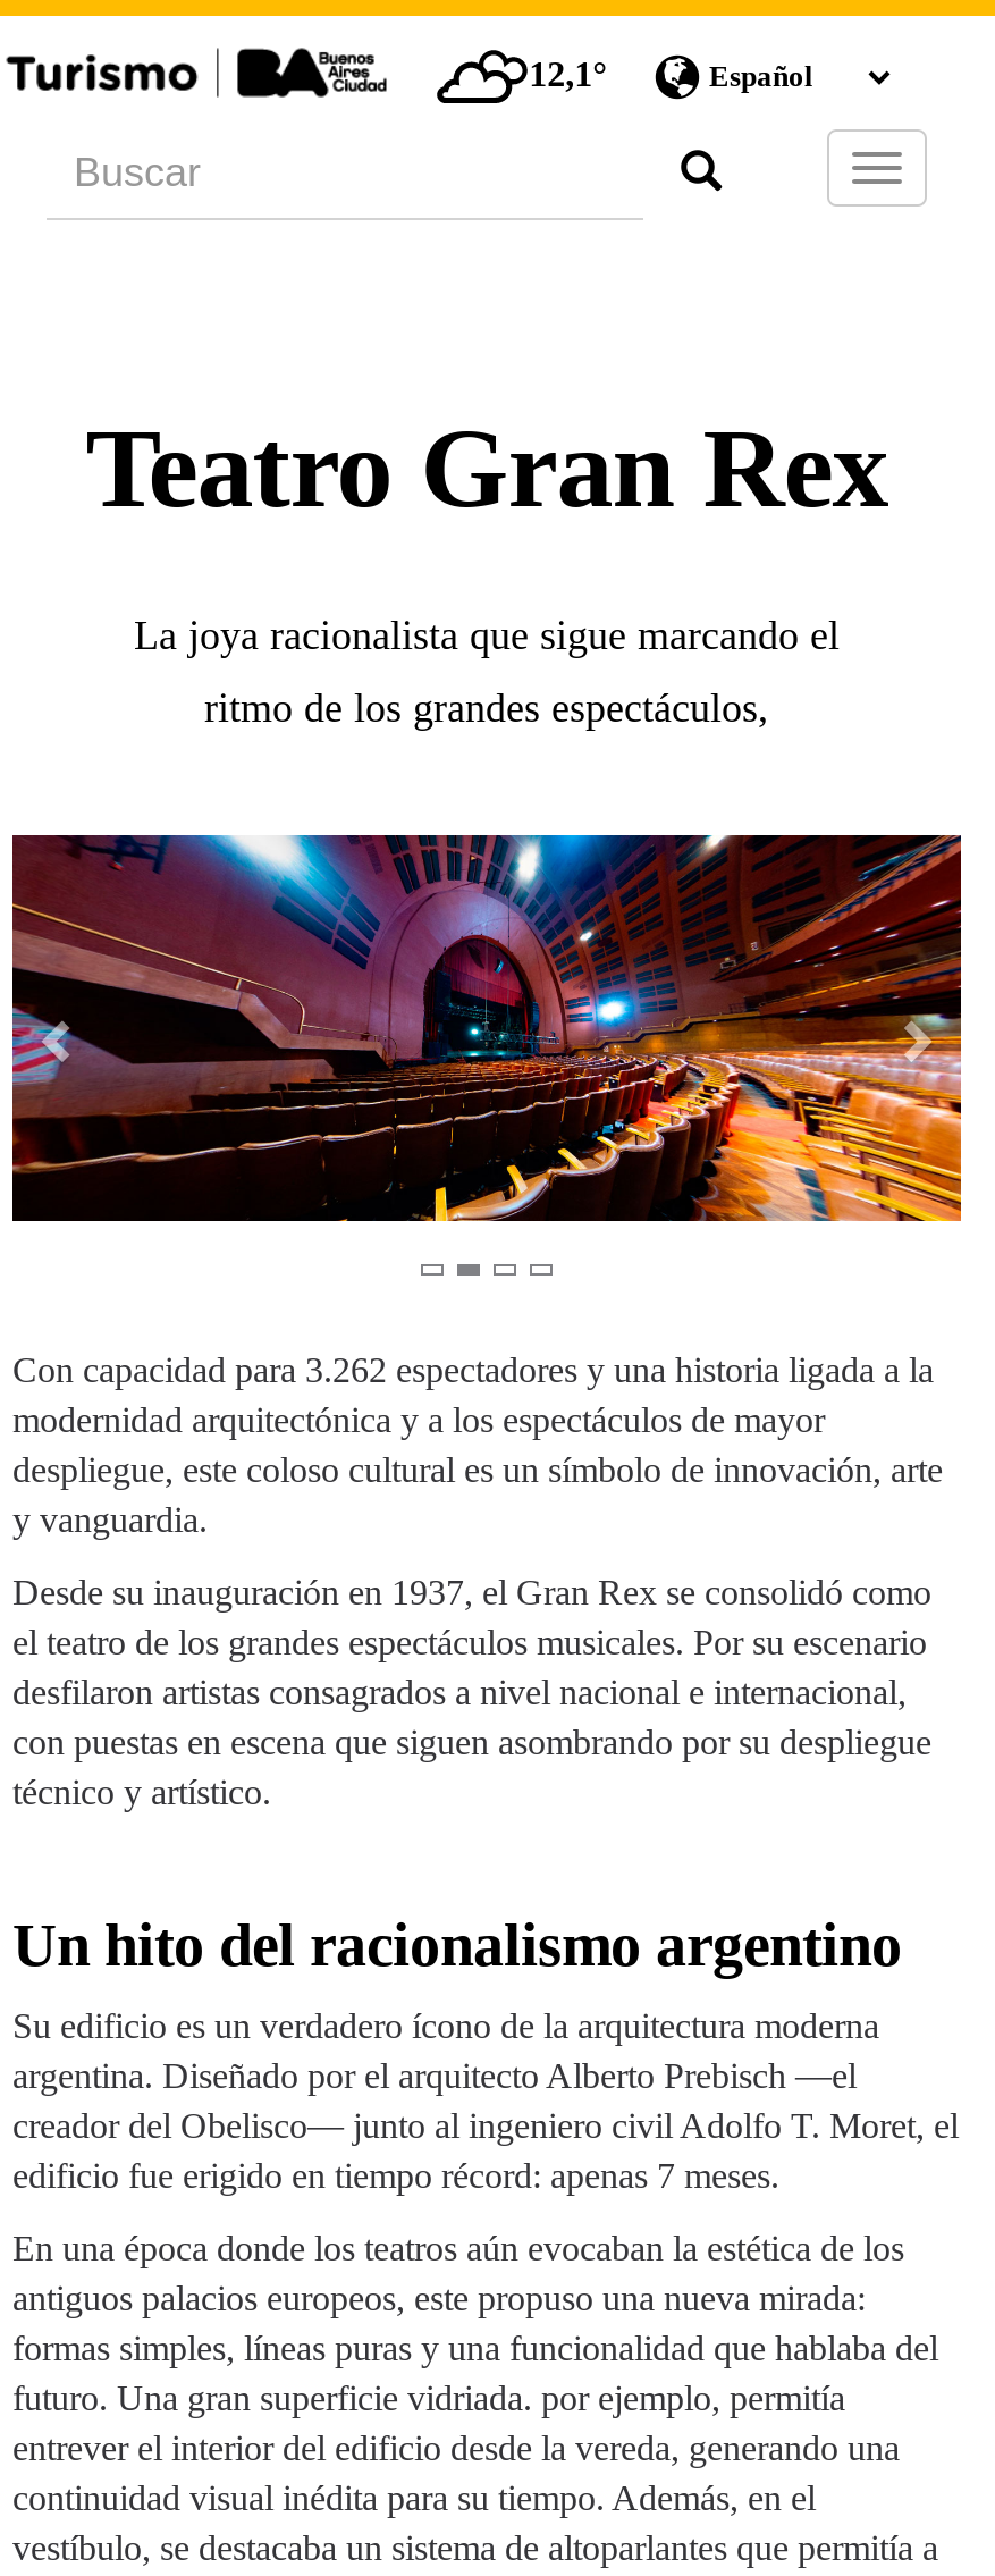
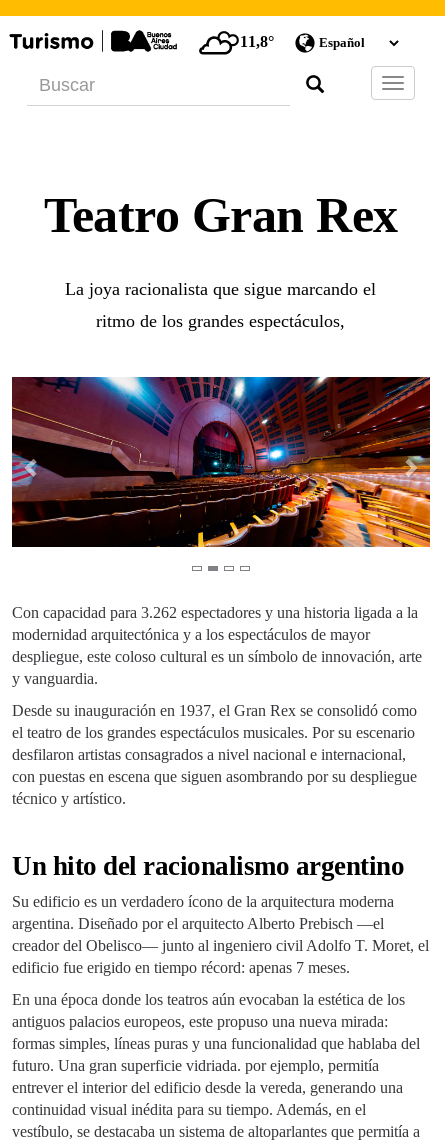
[529,54,606,93] 12,1° -> [240,33,274,50] 11,8°

